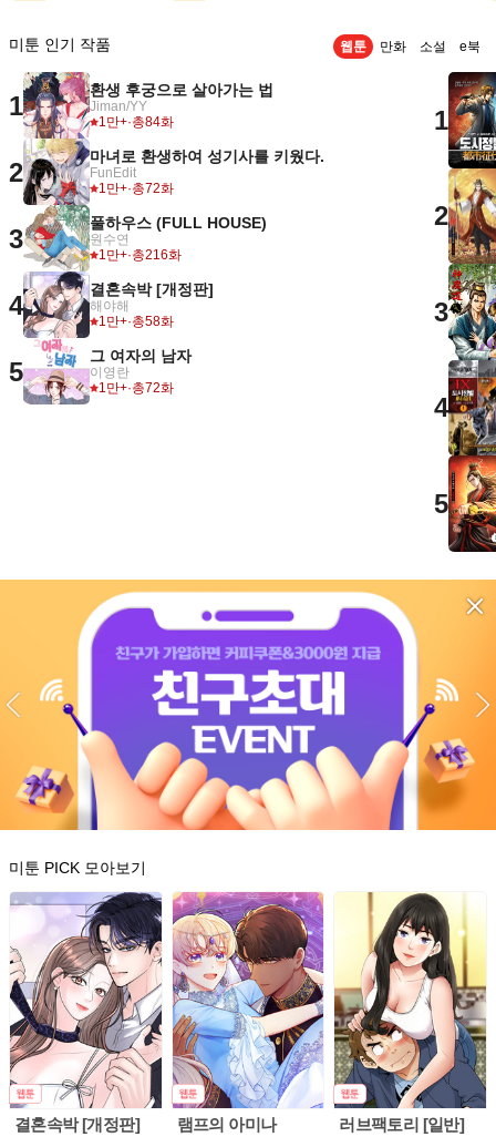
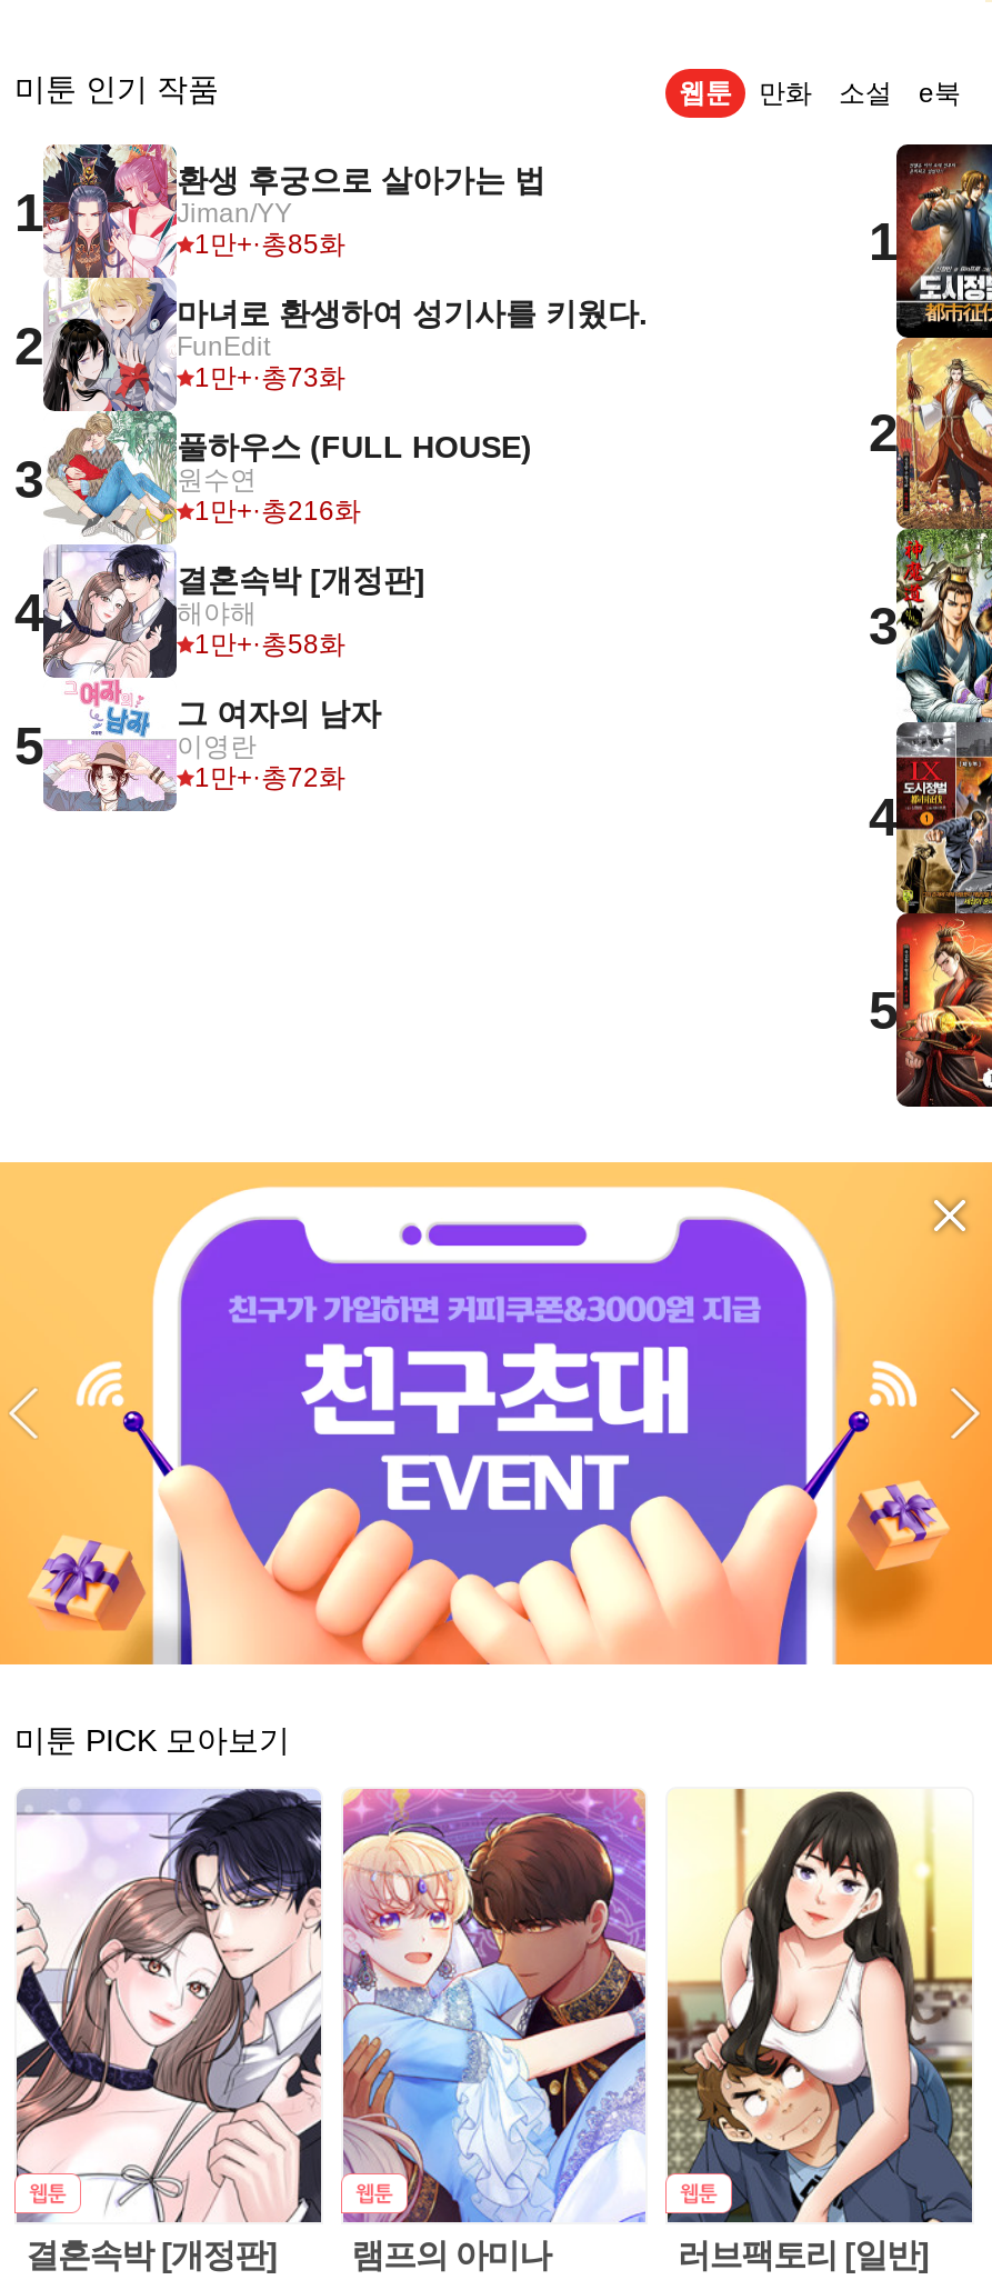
[99,114,174,130] 1만+ · 총84화 -> [194,229,345,260] 1만+ · 총85화
[99,181,174,196] 1만+ · 총72화 -> [194,362,345,394] 1만+ · 총73화

